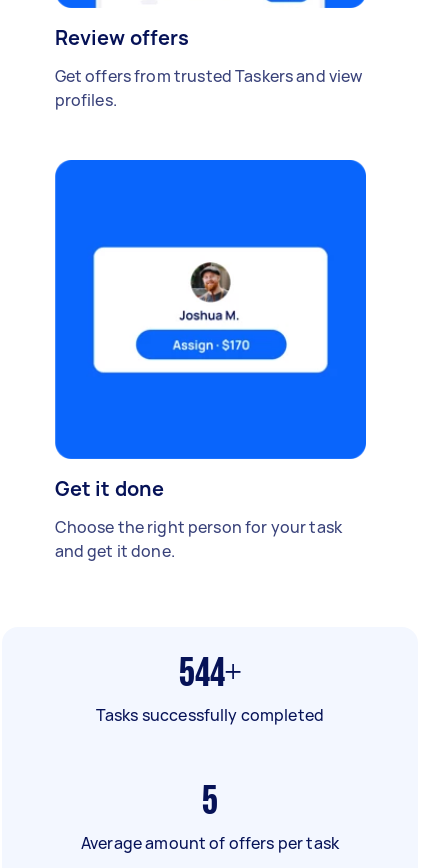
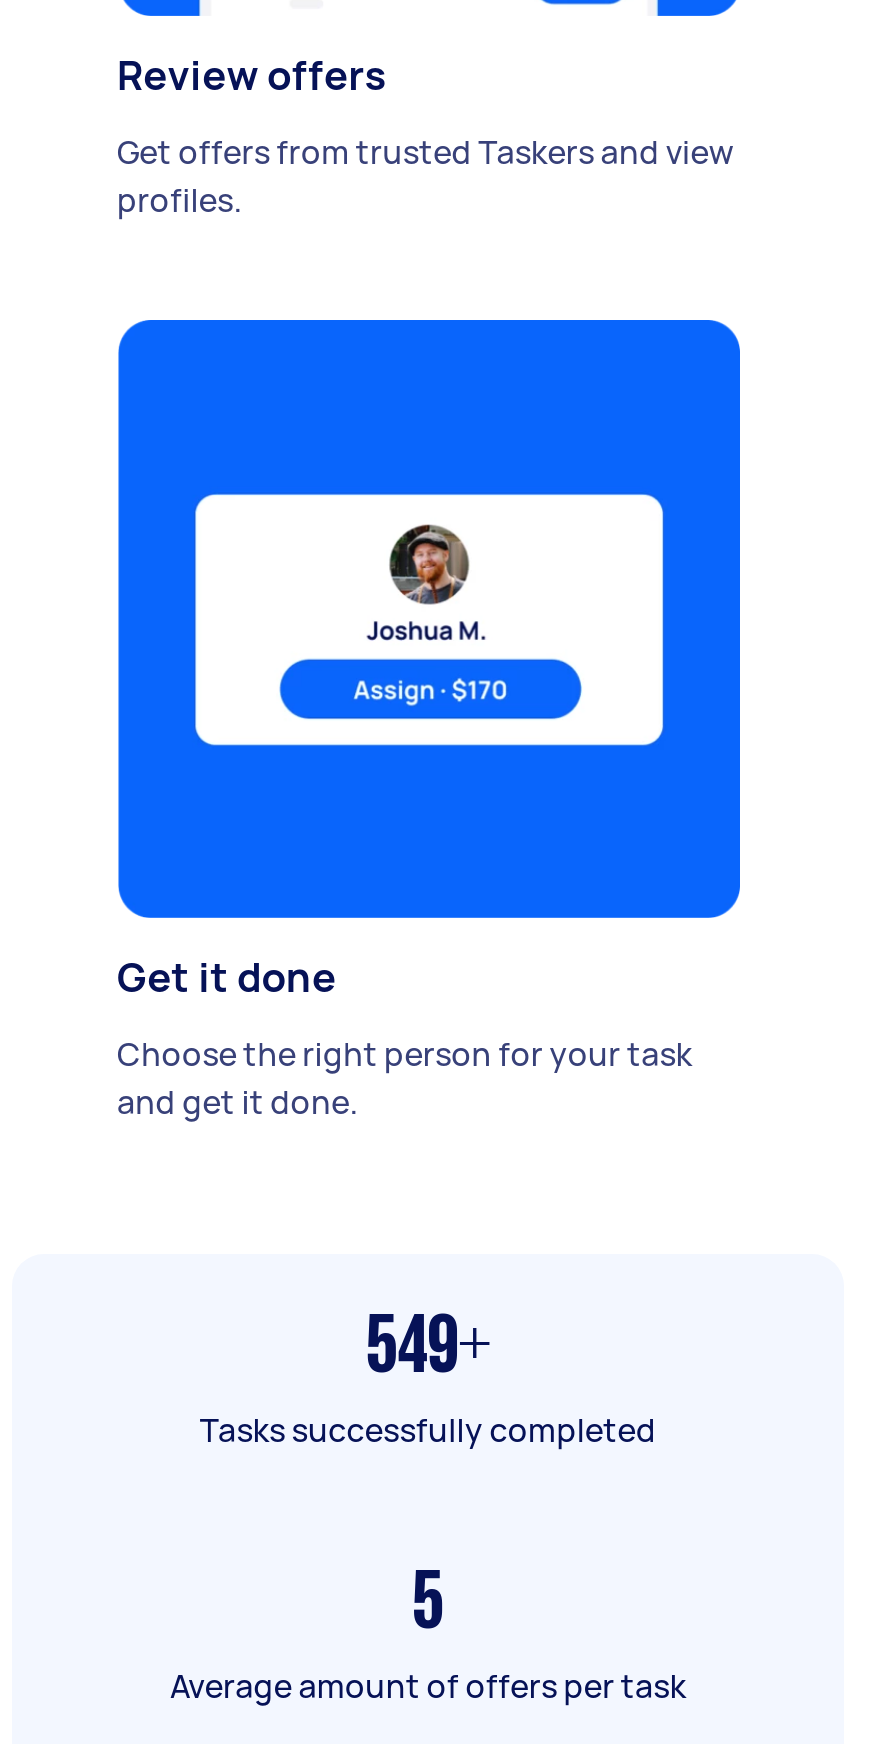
[179,656,240,692] 544+ -> [366,1313,490,1385] 549+

